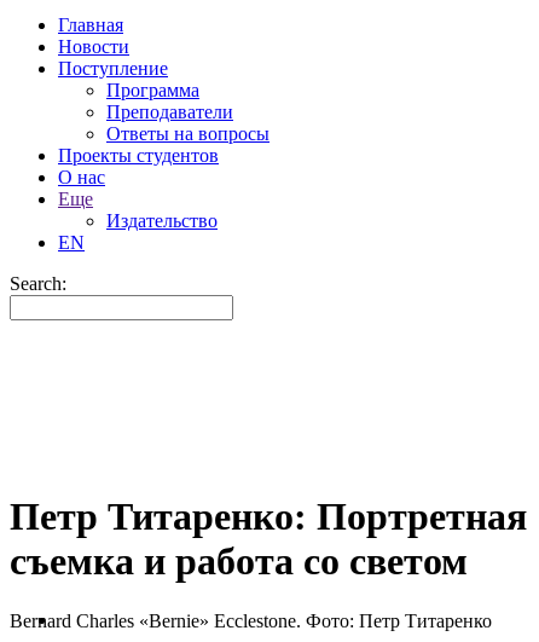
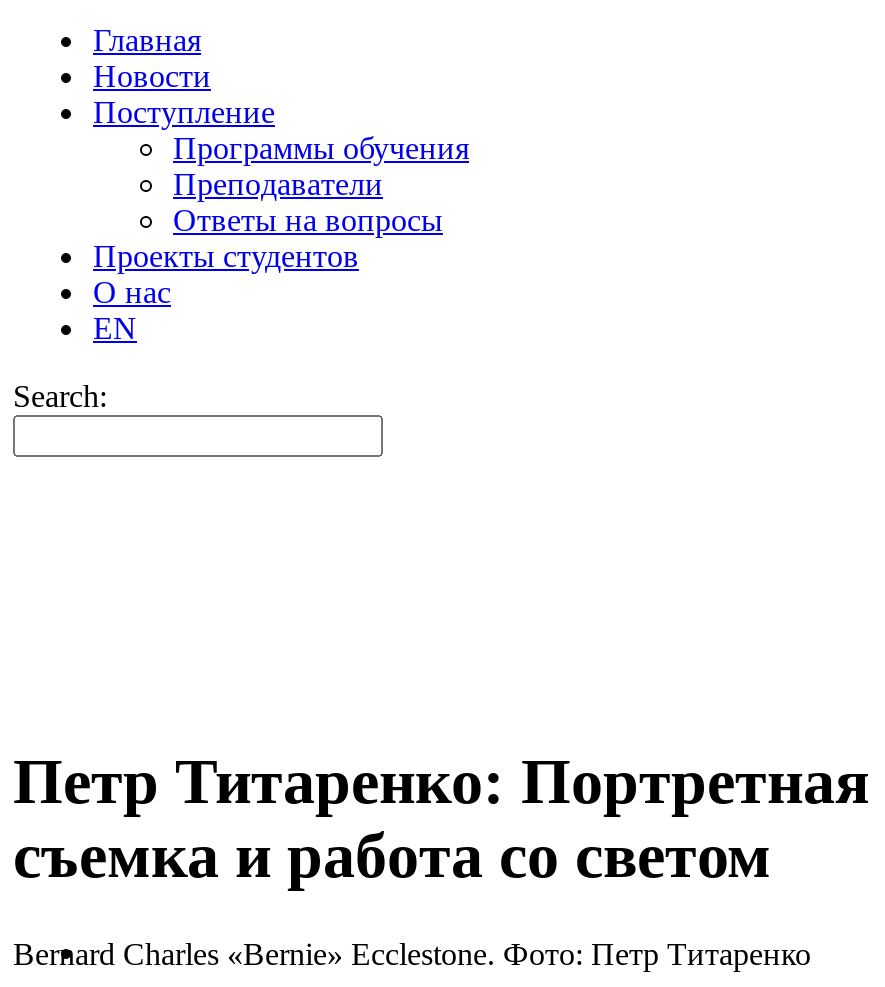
[106,80,199,100] Программа -> [173,131,469,165] Программы обучения
[58,189,218,231] Еще | Издательство -> none

